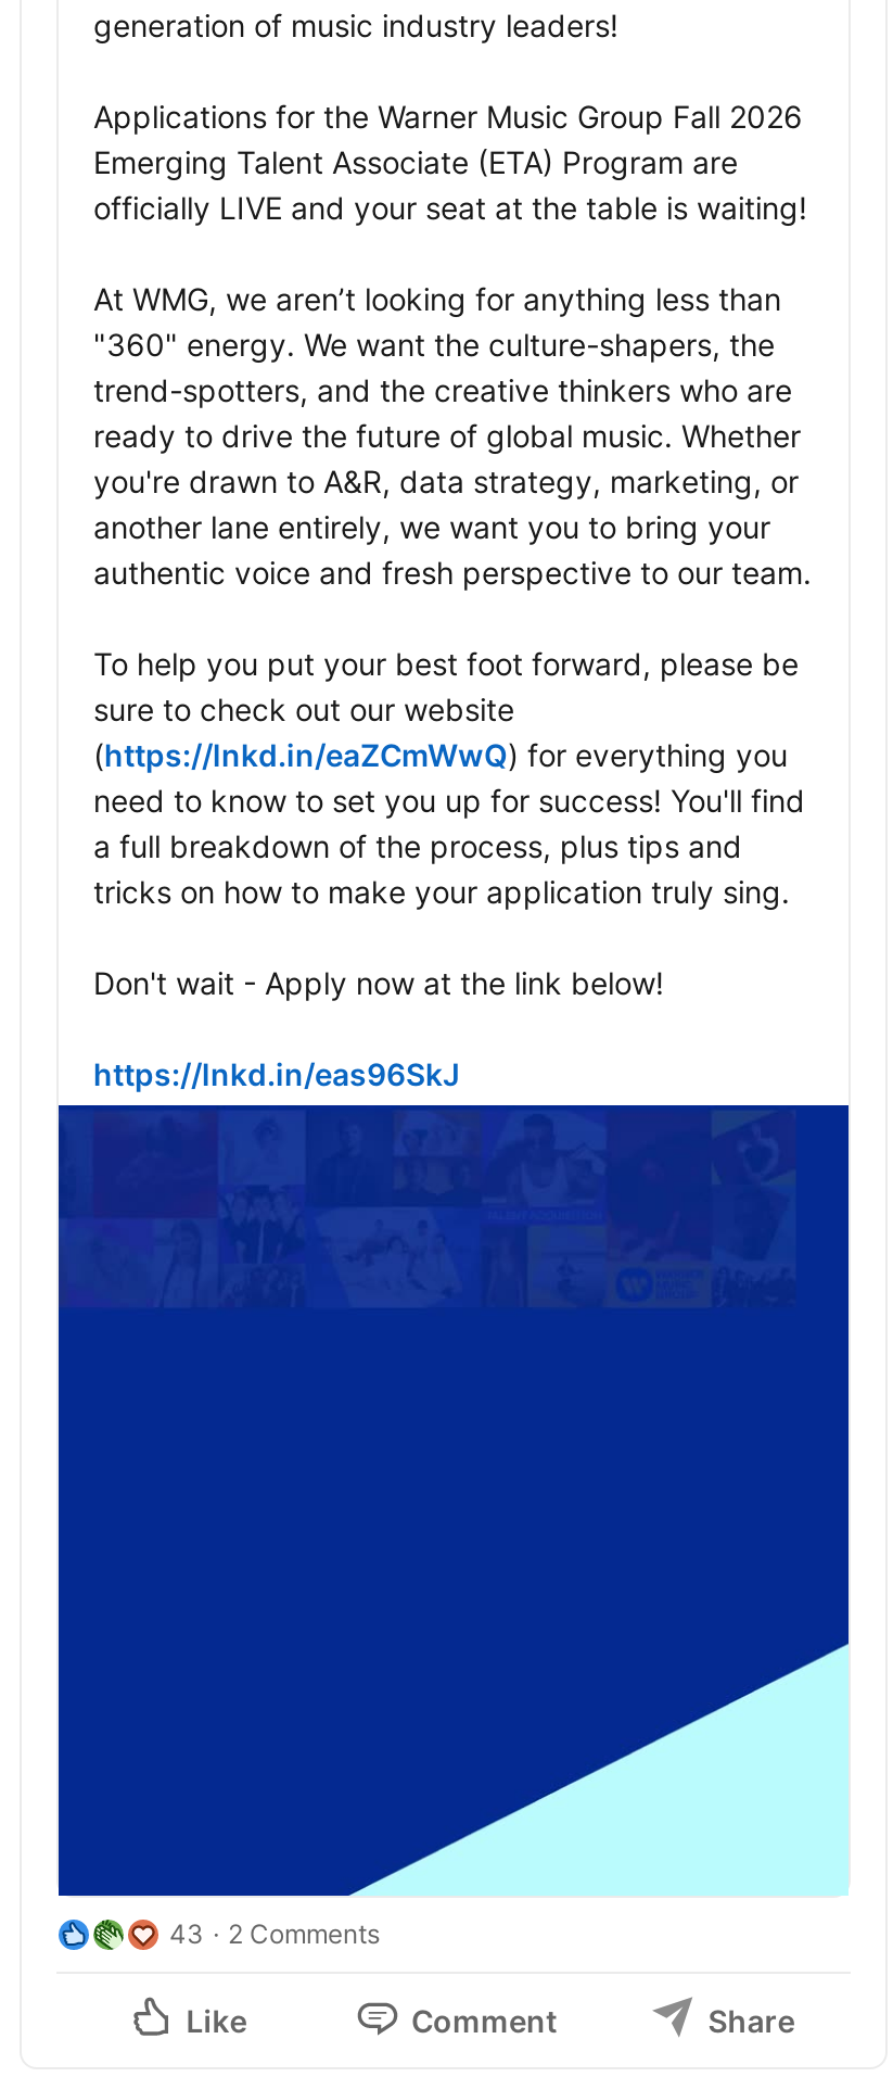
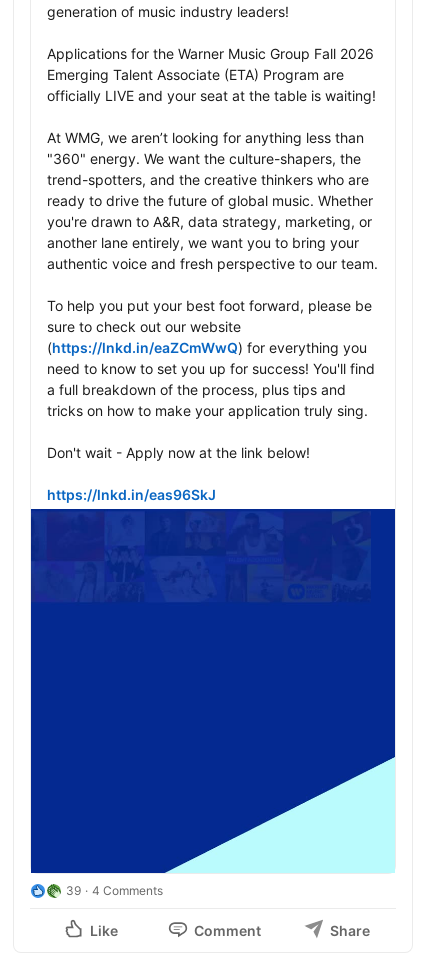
[169,1918,204,1951] 43 -> [66,883,81,898] 39
[228,1918,380,1951] 2 Comments -> [92,883,163,898] 4 Comments

